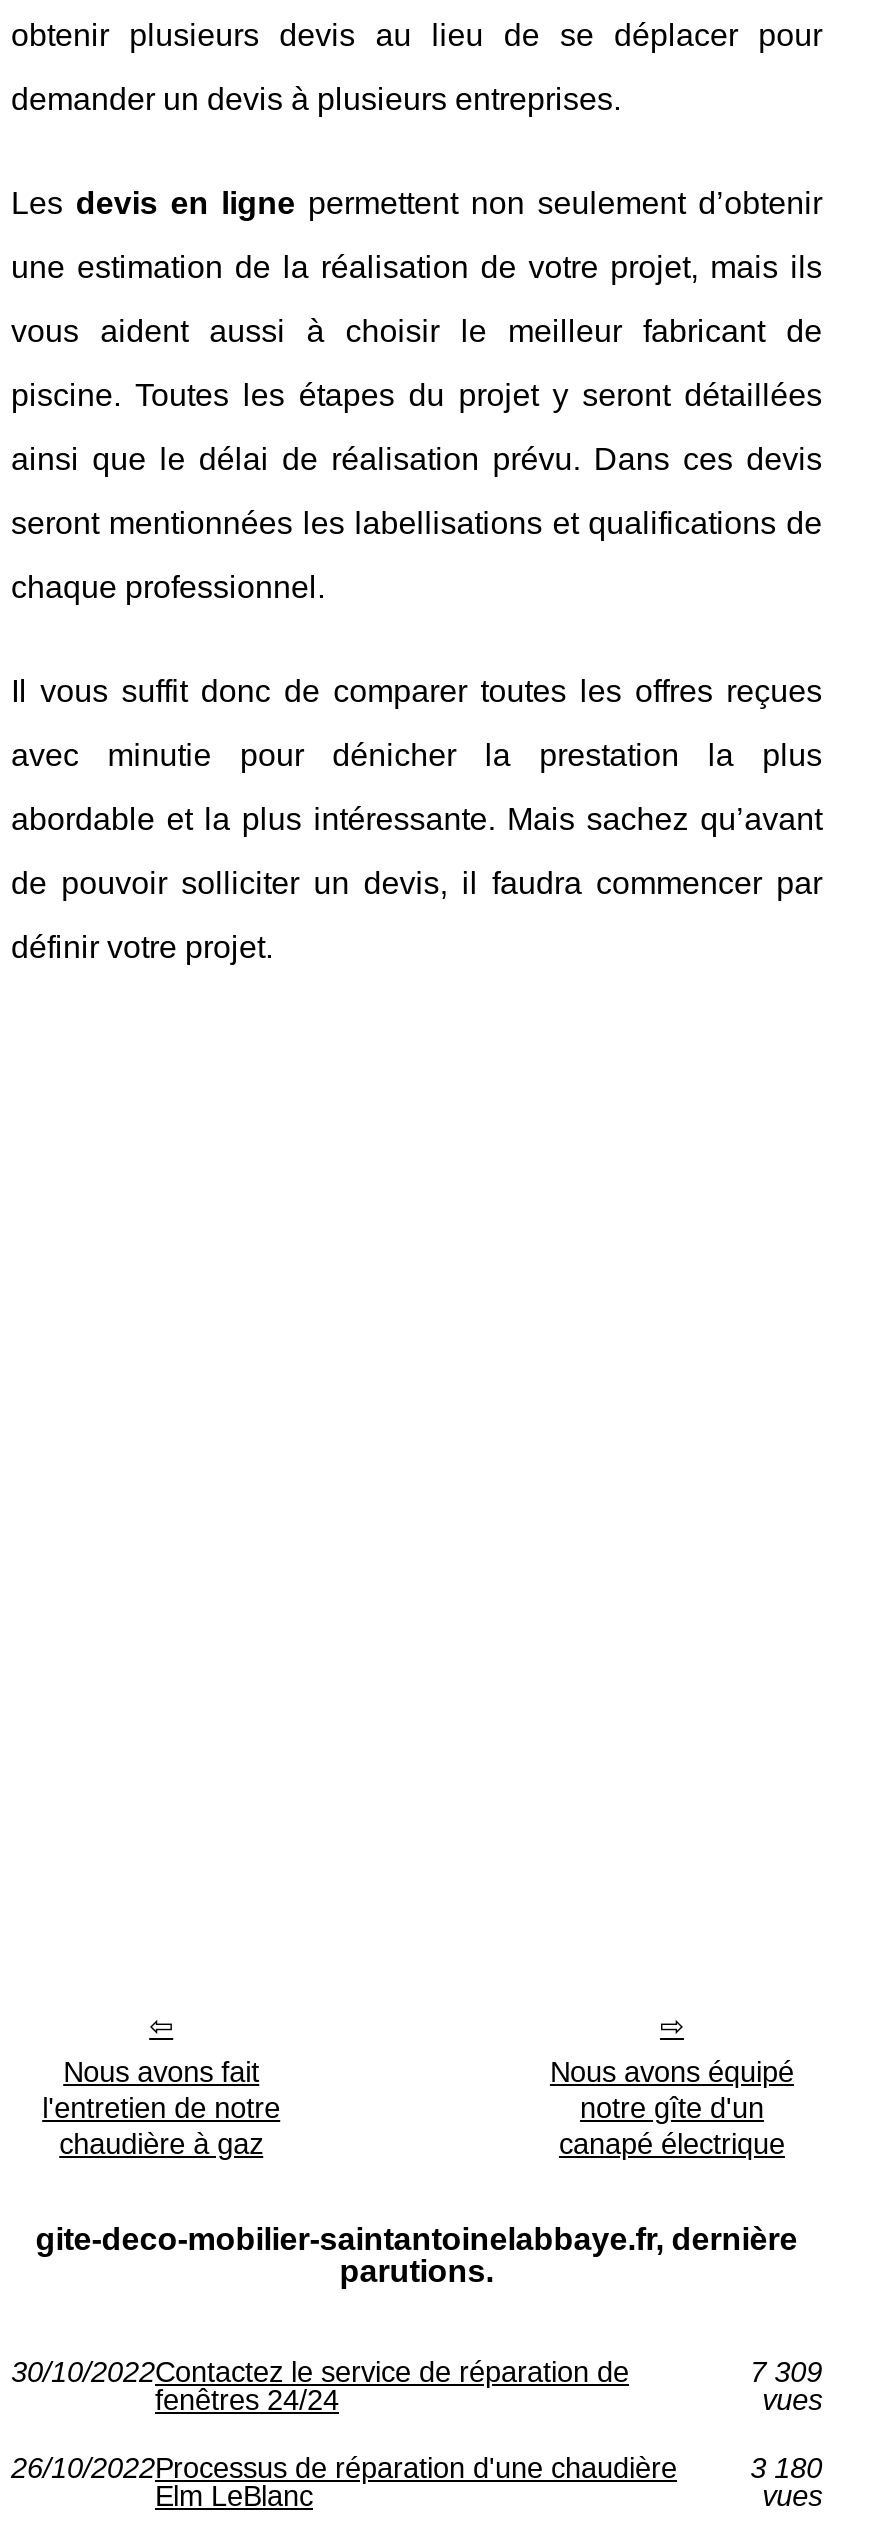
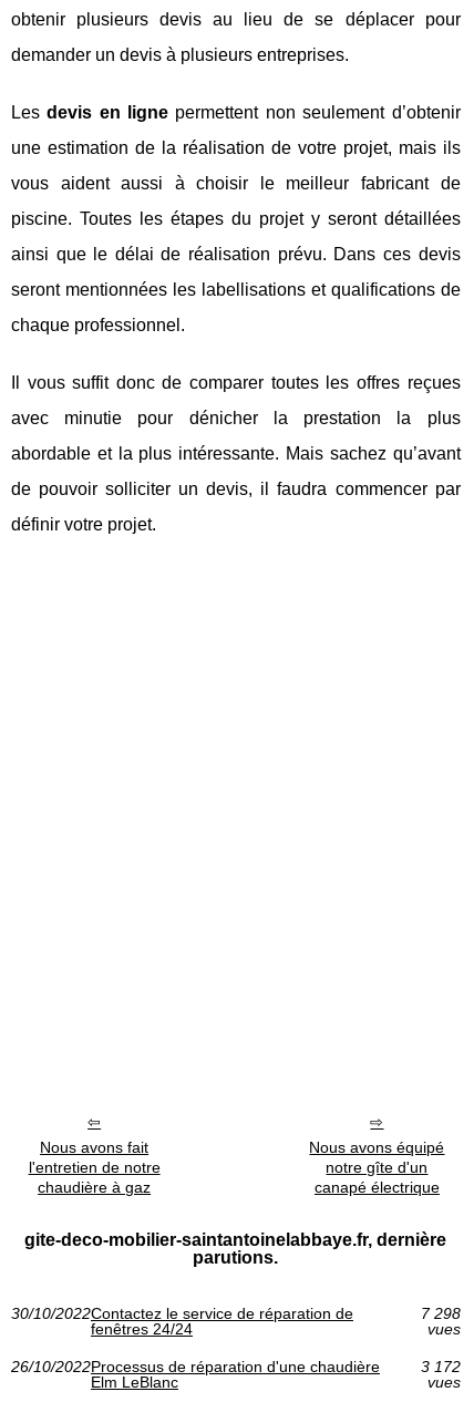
[750,2356,822,2388] 7 309 -> [420,1304,460,1322] 7 298
[750,2452,822,2484] 3 180 -> [420,1358,460,1375] 3 172

